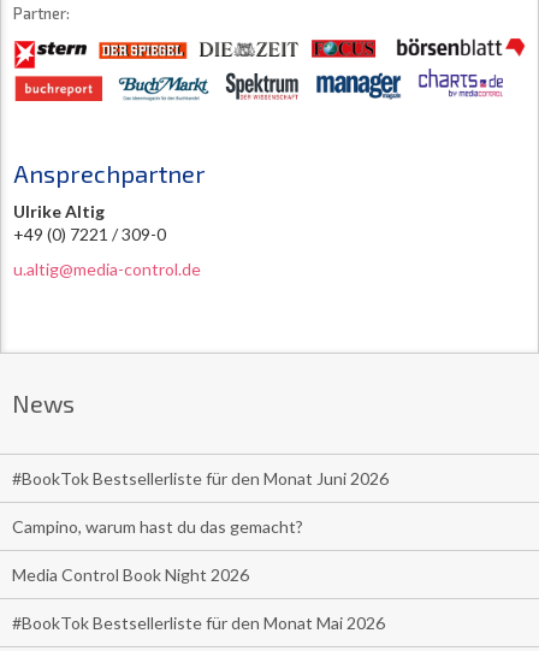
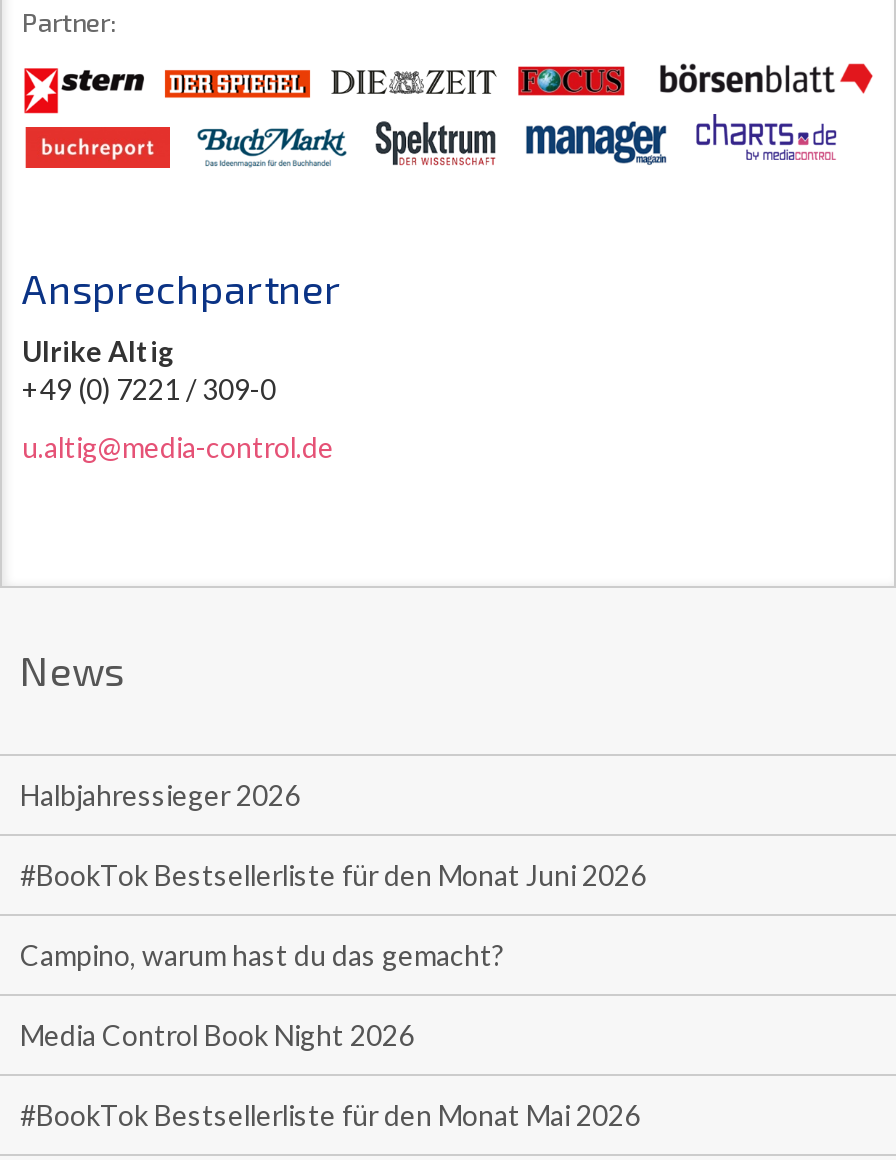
none -> [20,779,300,813] Halbjahressieger 2026

